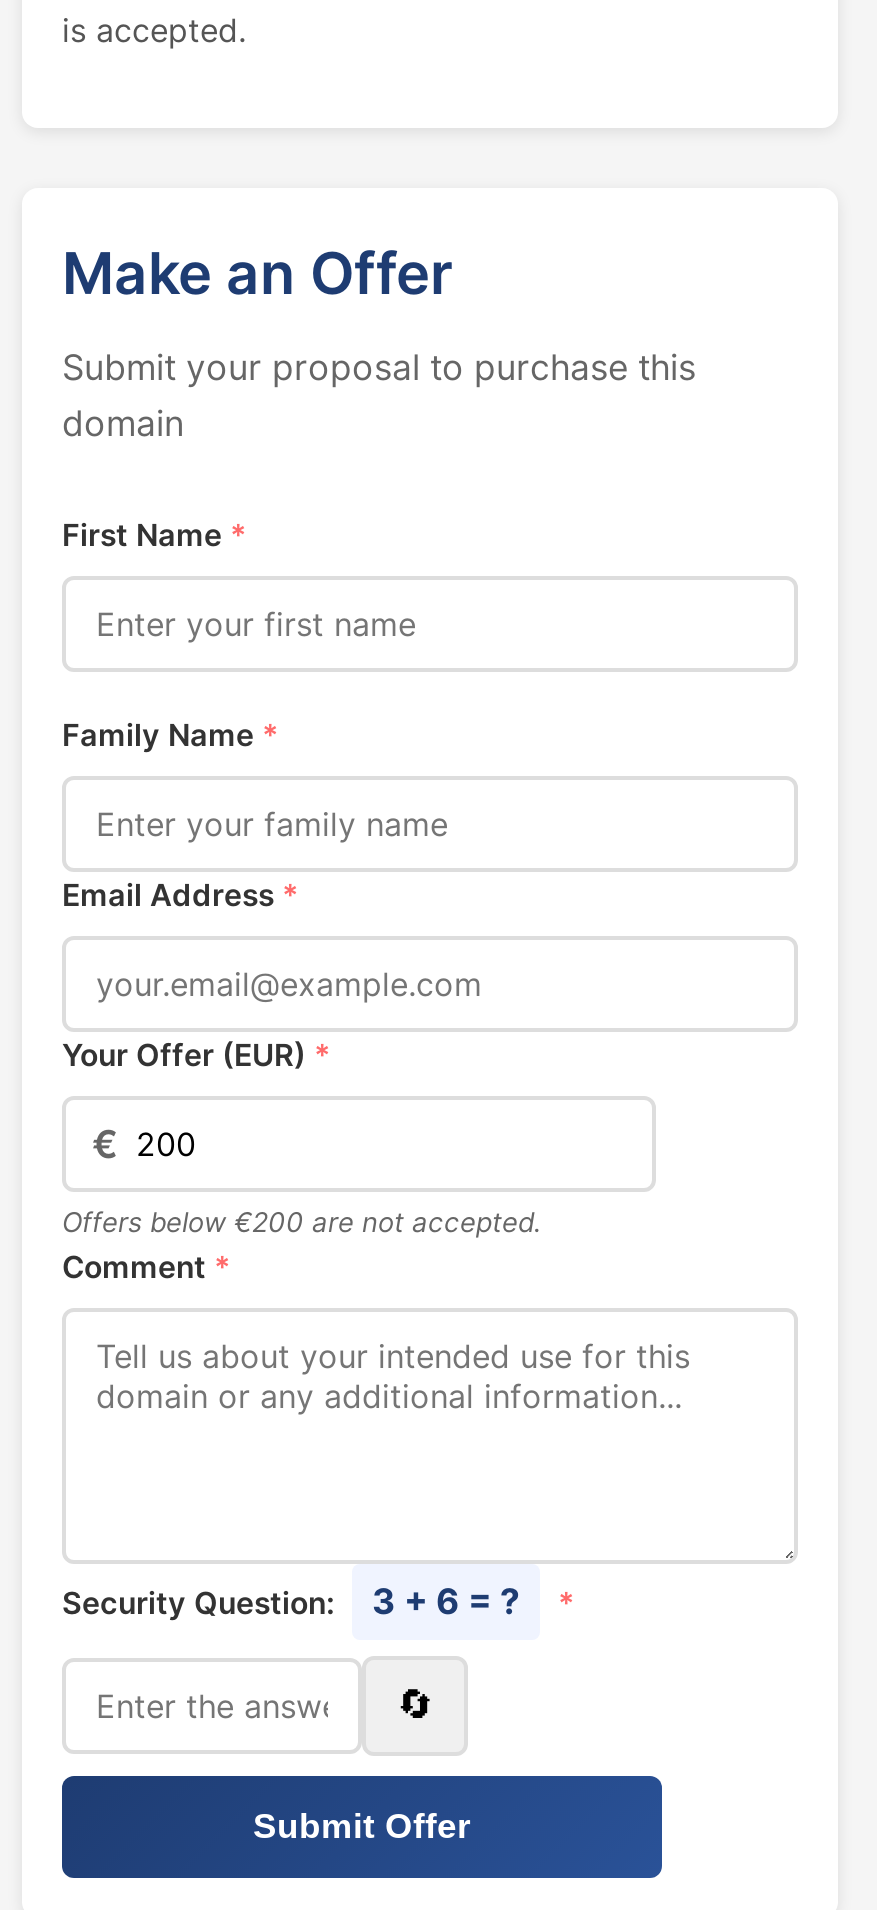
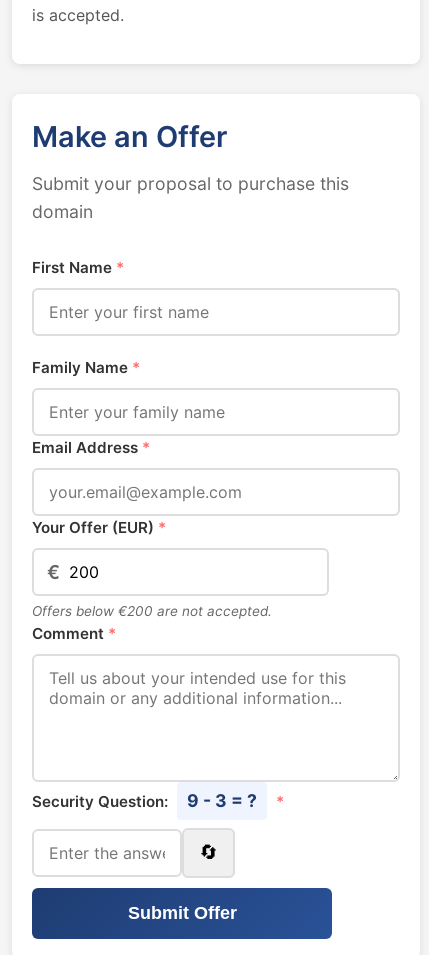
[372,1580,520,1622] 3 + 6 = ? -> [187,790,257,811] 9 - 3 = ?

